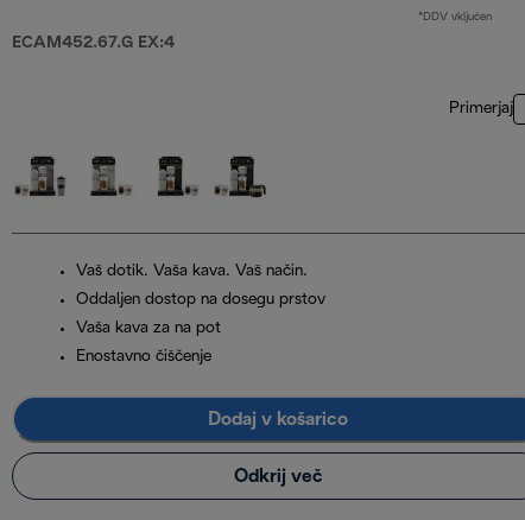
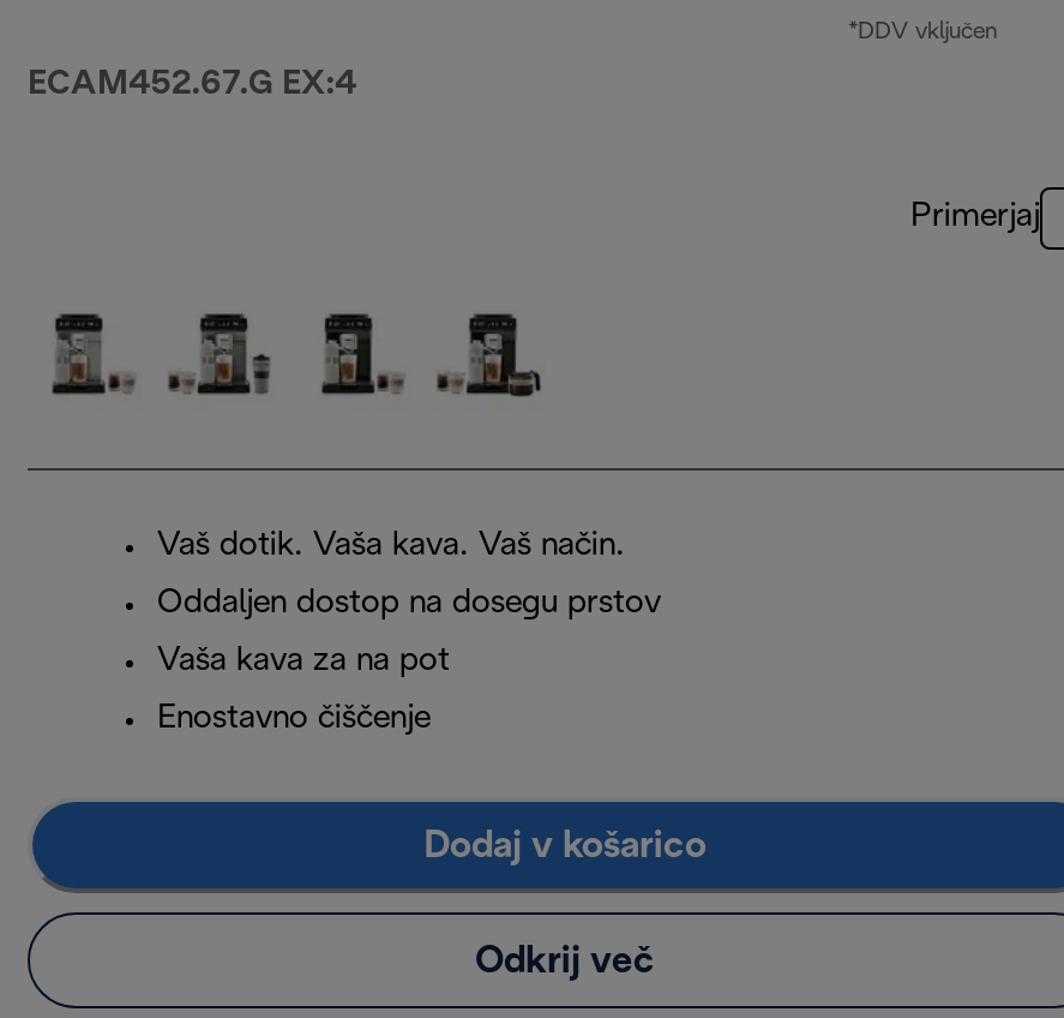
[14,156,67,197] [image] -> [35,312,136,396] [image]
[82,156,132,196] [image] -> [167,312,272,396] [image]

